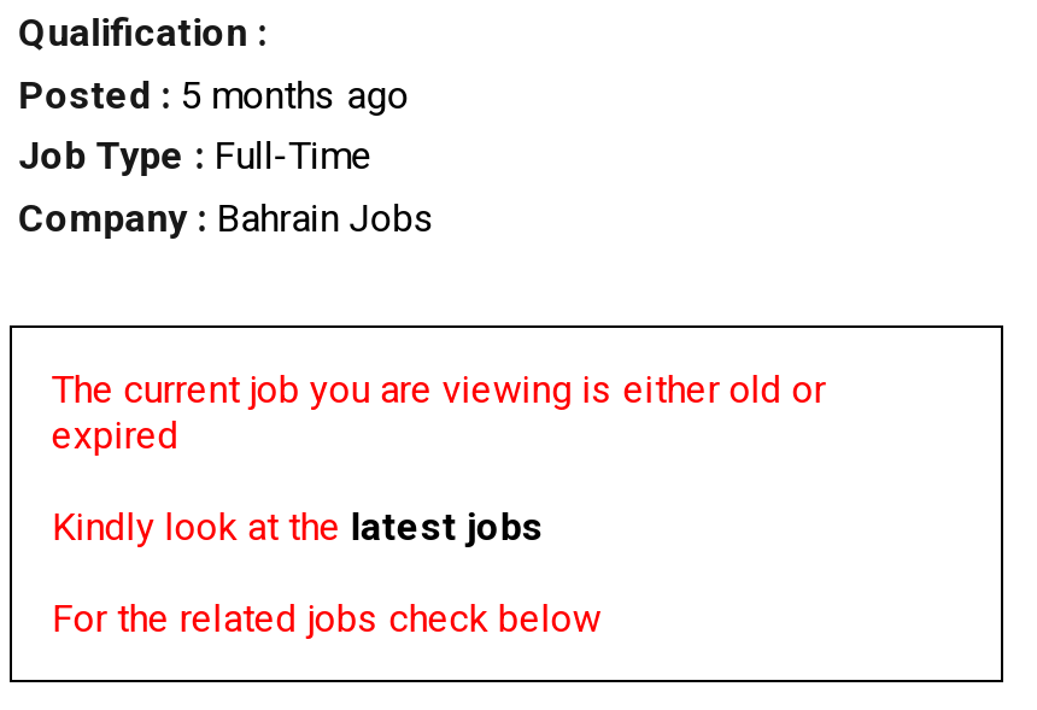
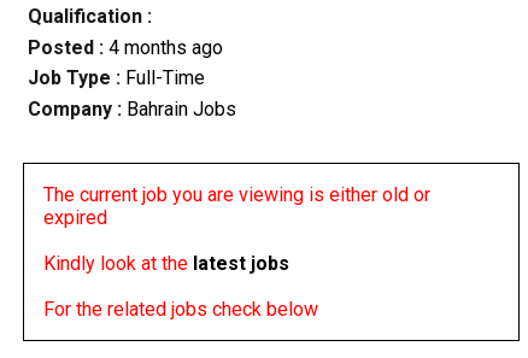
[18,72,409,118] Posted : 5 months ago -> [27,36,223,59] Posted : 4 months ago

